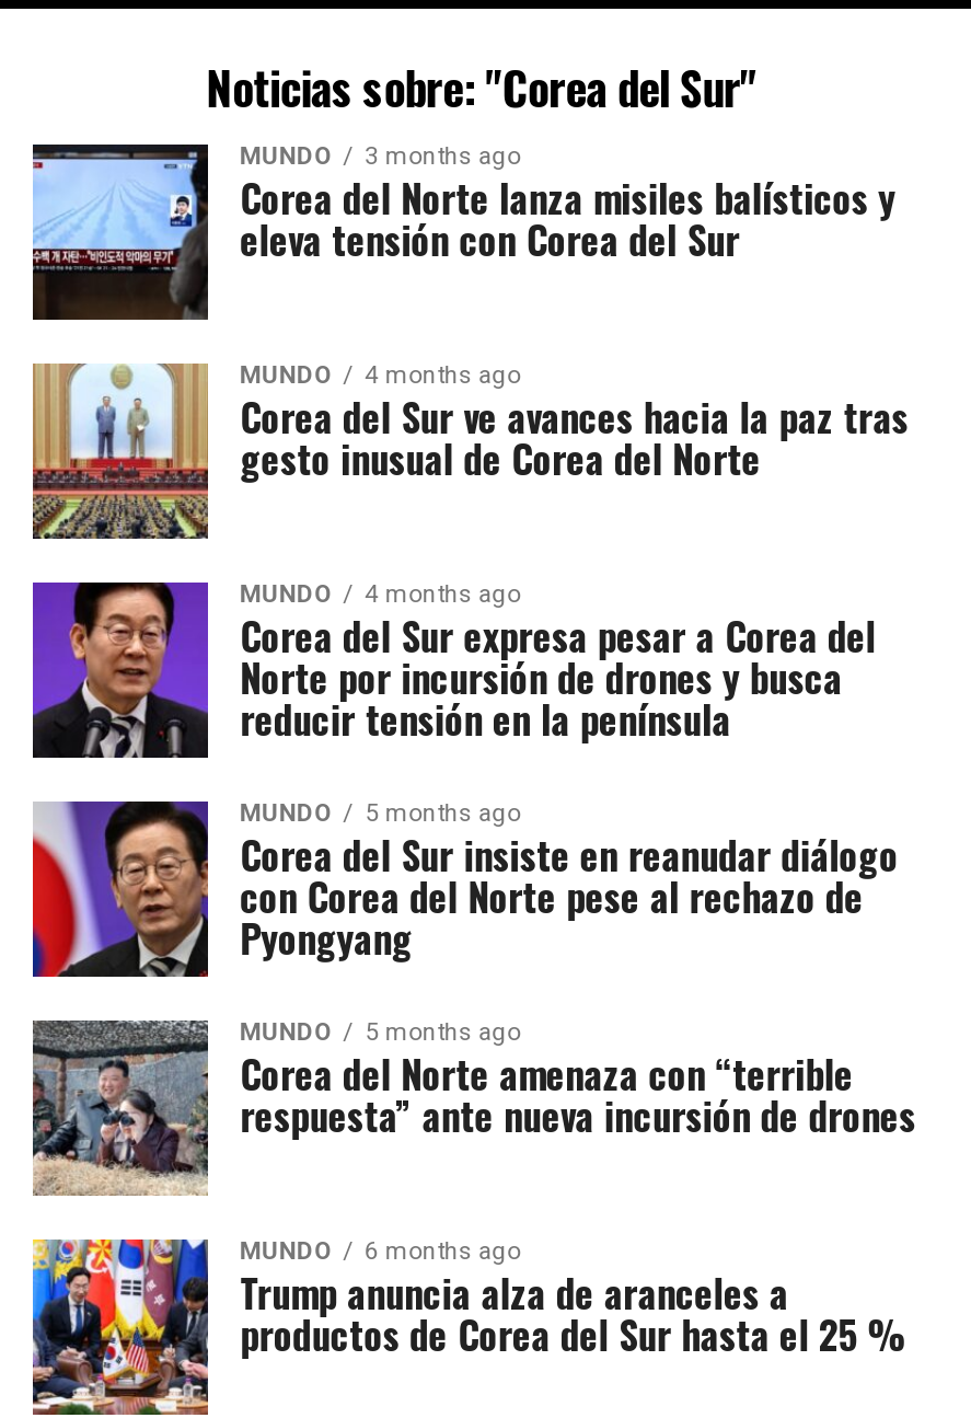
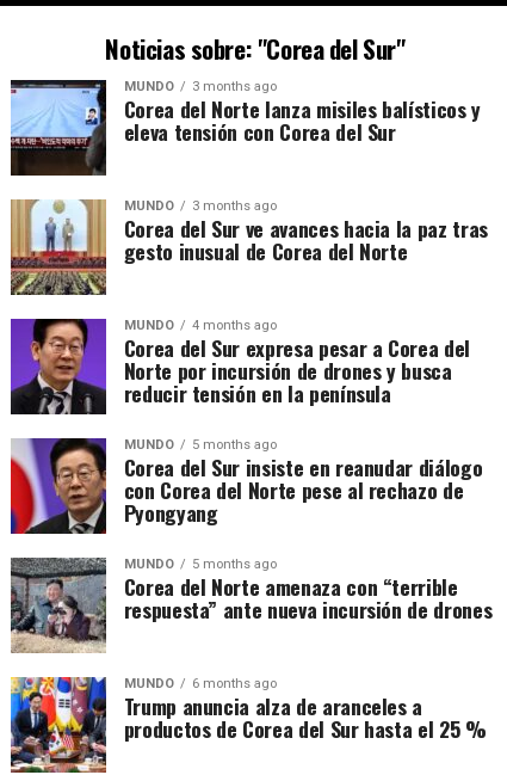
[240,360,520,389] MUNDO 4 months ago -> [124,198,276,213] MUNDO 3 months ago

